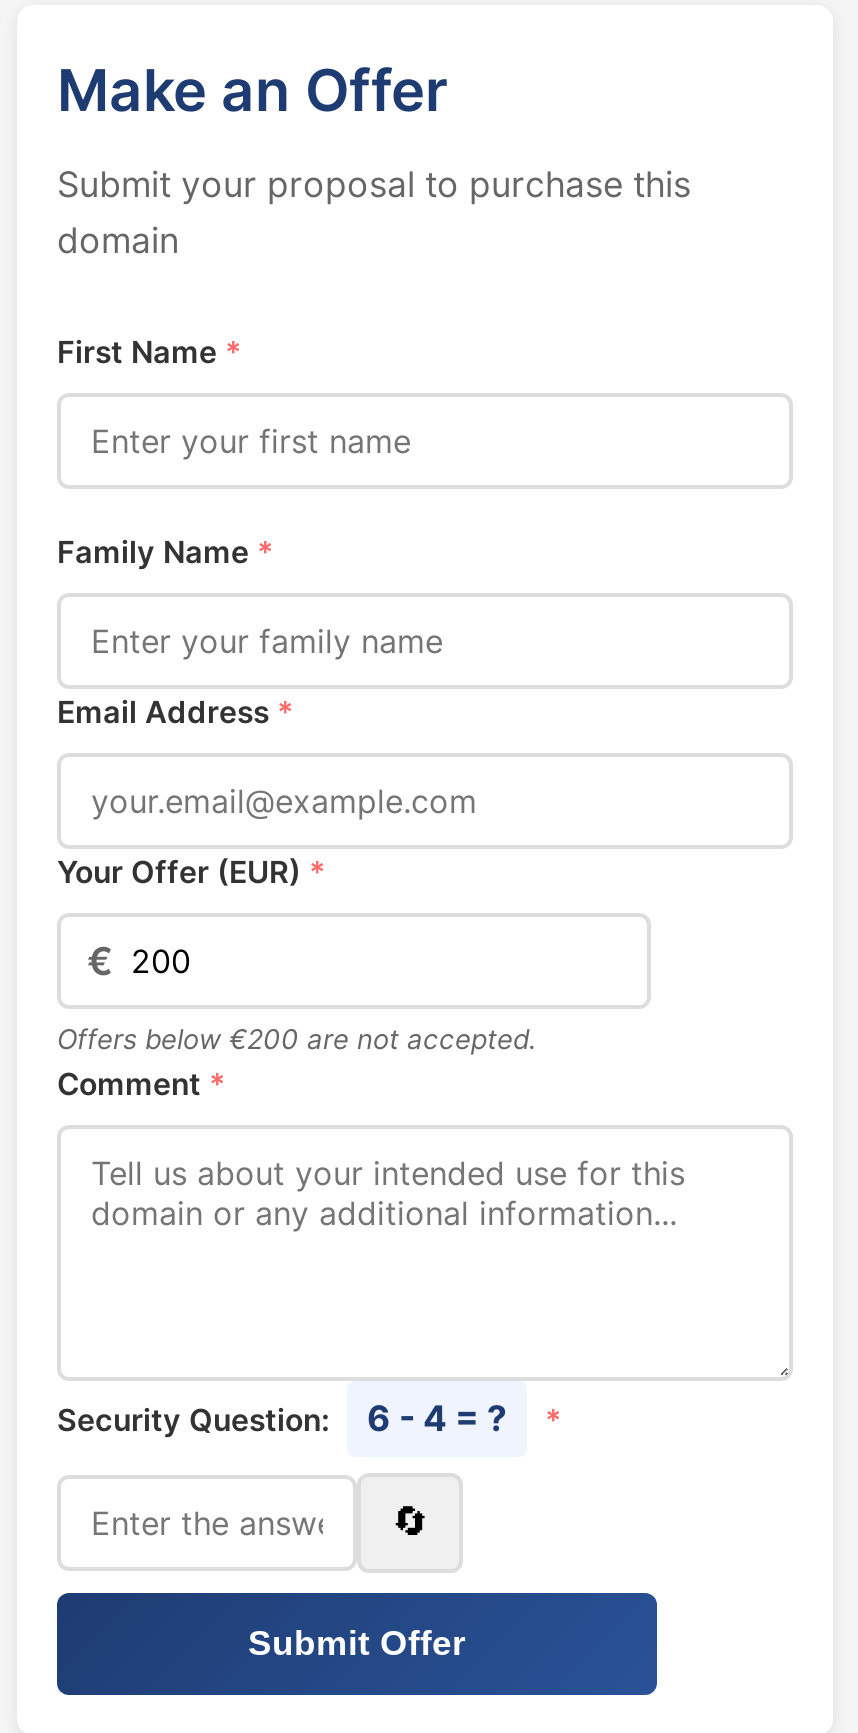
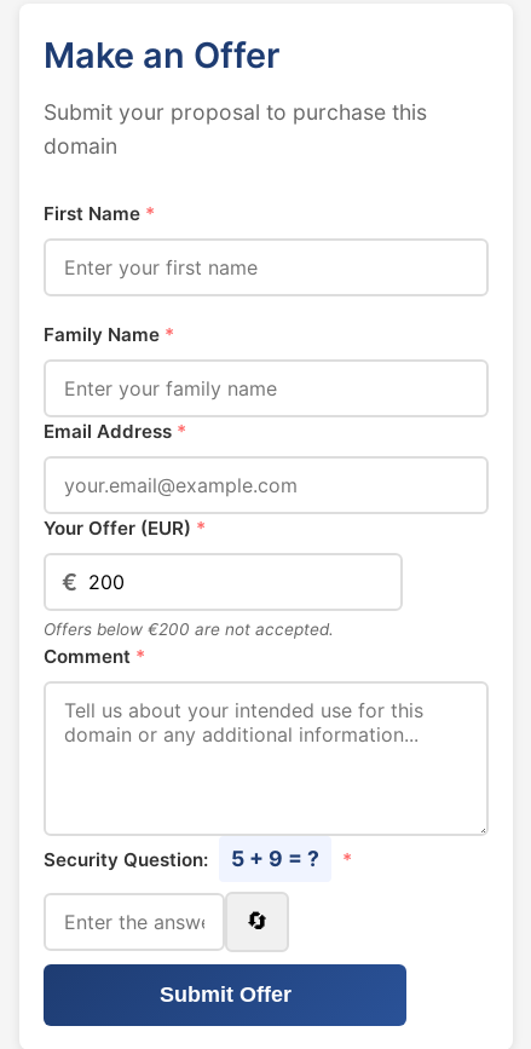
[367,1397,507,1439] 6 - 4 = ? -> [231,846,319,871] 5 + 9 = ?

